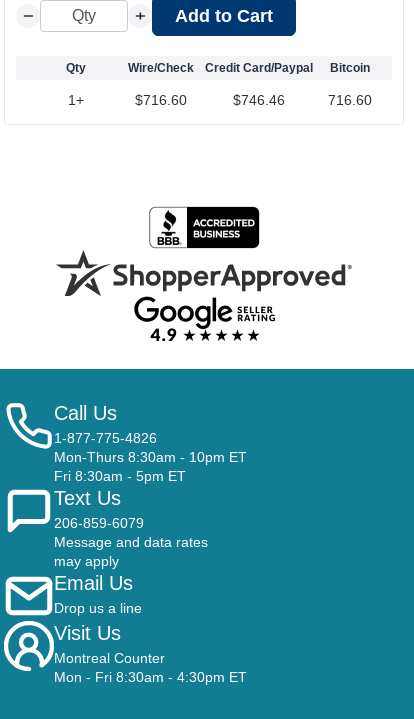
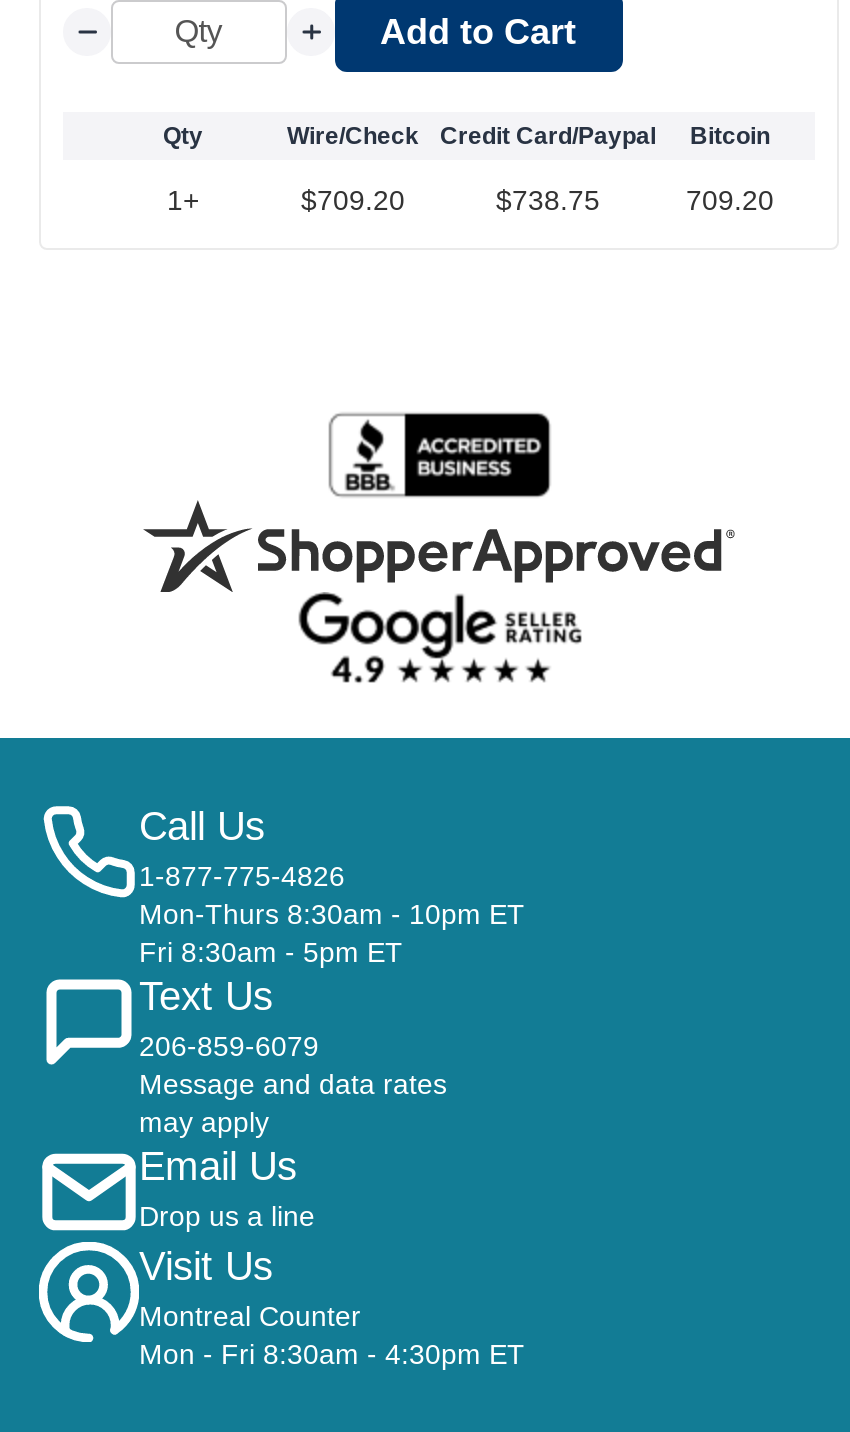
[135,92,187,108] $716.60 -> [301,184,405,216] $709.20
[232,92,284,108] $746.46 -> [496,184,600,216] $738.75
[327,92,371,108] 716.60 -> [686,184,774,216] 709.20

